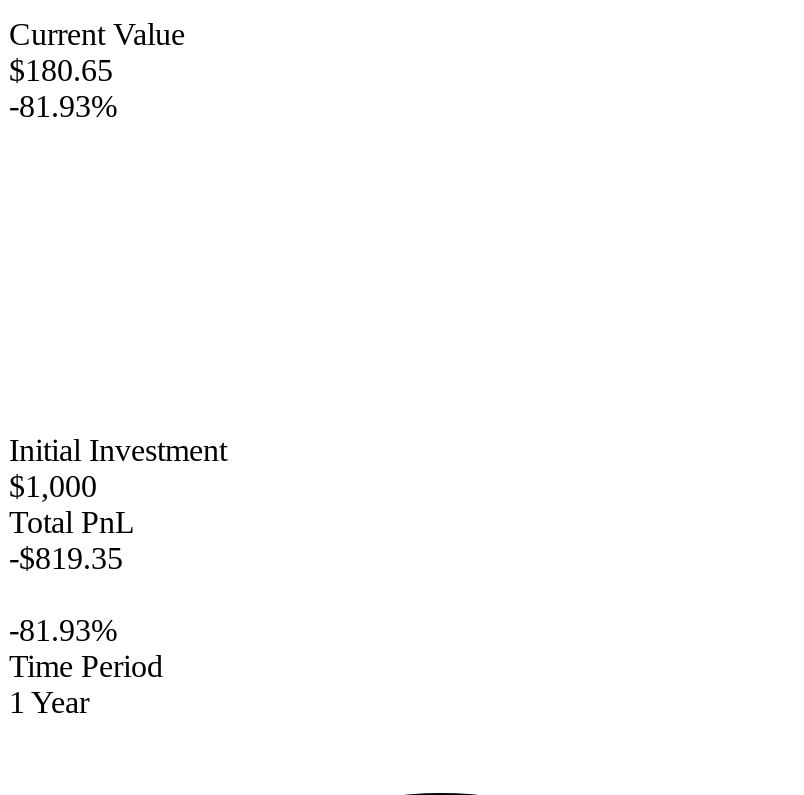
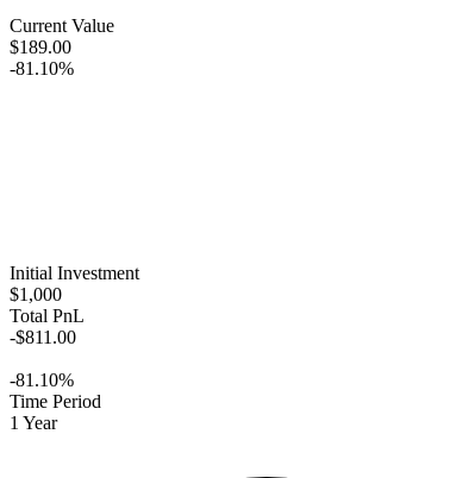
[9,54,113,88] $180.65 -> [10,37,71,58] $189.00
[9,90,117,124] -81.93% -> [10,59,74,79] -81.10%
[9,542,123,576] -$819.35 -> [10,328,76,348] -$811.00
[9,614,117,648] -81.93% -> [10,370,74,391] -81.10%

